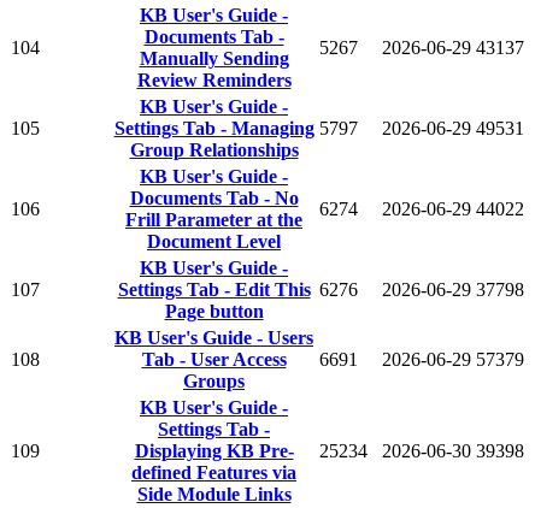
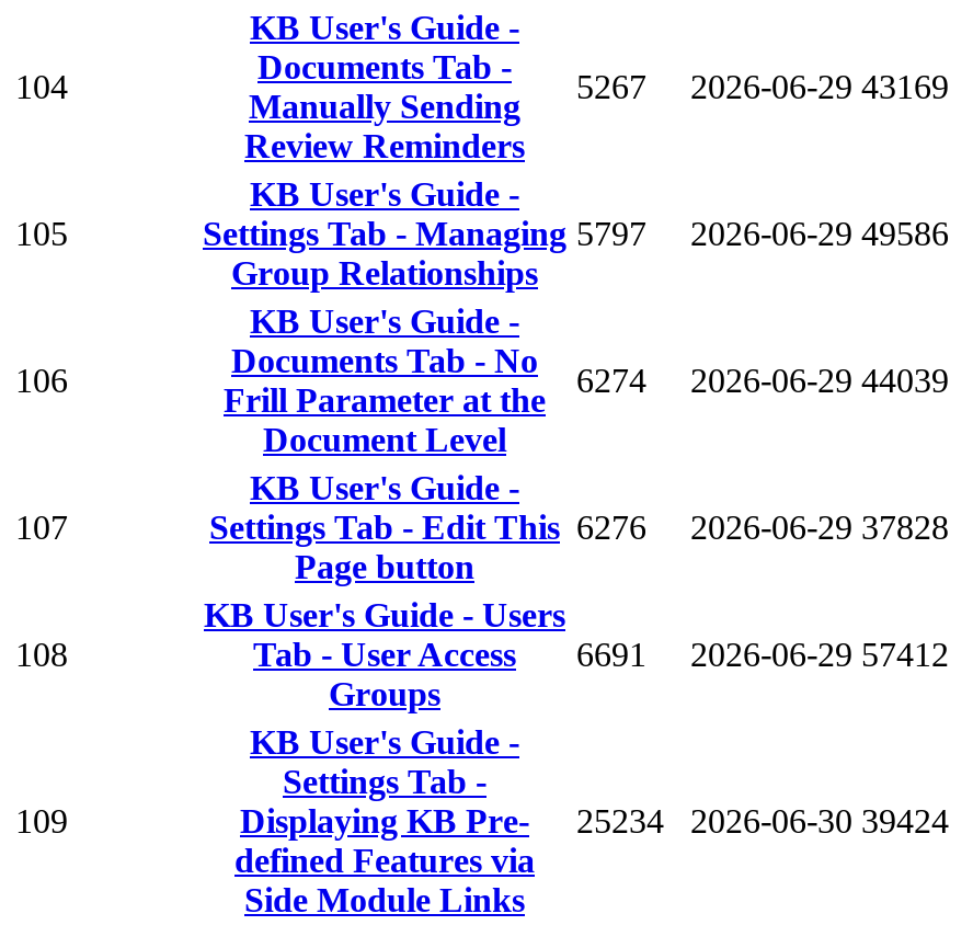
[319,37,524,58] 5267 2026-06-29 43137 -> [576,68,949,105] 5267 2026-06-29 43169
[114,118,524,138] Settings Tab - Managing 5797 2026-06-29 49531 -> [203,214,949,252] Settings Tab - Managing 5797 2026-06-29 49586
[319,198,524,219] 6274 2026-06-29 44022 -> [576,361,949,398] 6274 2026-06-29 44039
[117,279,524,300] Settings Tab - Edit This 6276 2026-06-29 37798 -> [209,508,949,545] Settings Tab - Edit This 6276 2026-06-29 37828
[142,349,524,369] Tab - User Access 6691 2026-06-29 57379 -> [253,635,949,672] Tab - User Access 6691 2026-06-29 57412
[134,440,524,461] Displaying KB Pre- 25234 2026-06-30 39398 -> [240,802,949,839] Displaying KB Pre- 25234 2026-06-30 39424

